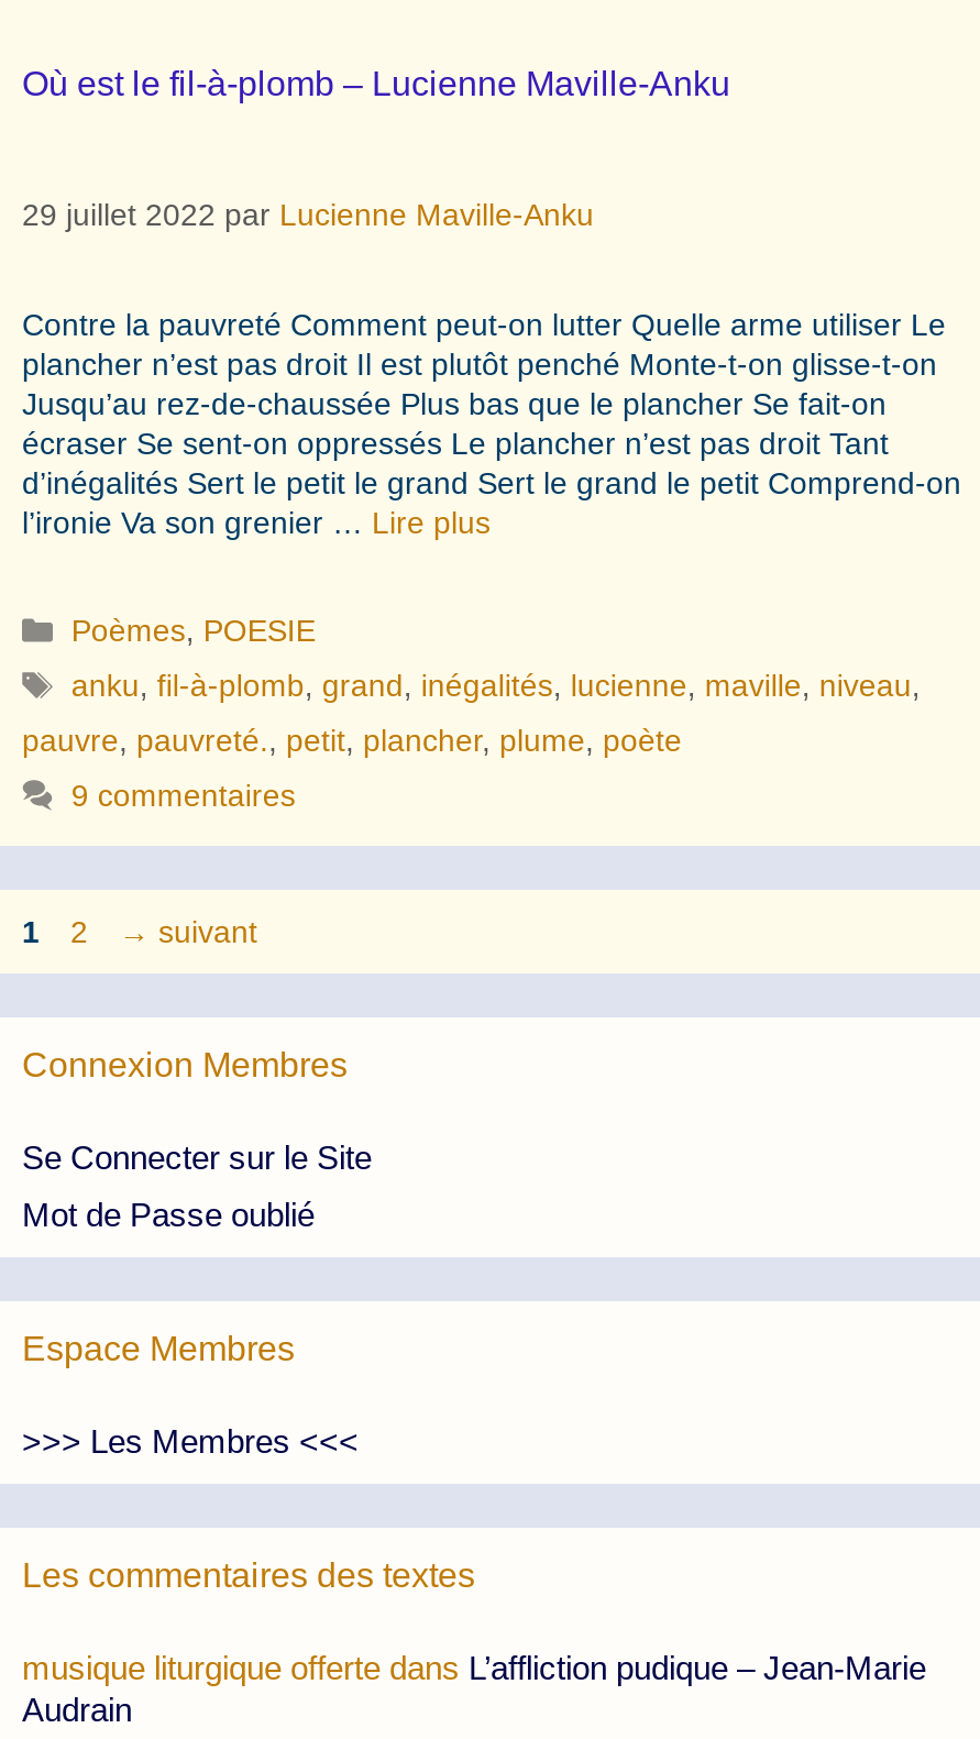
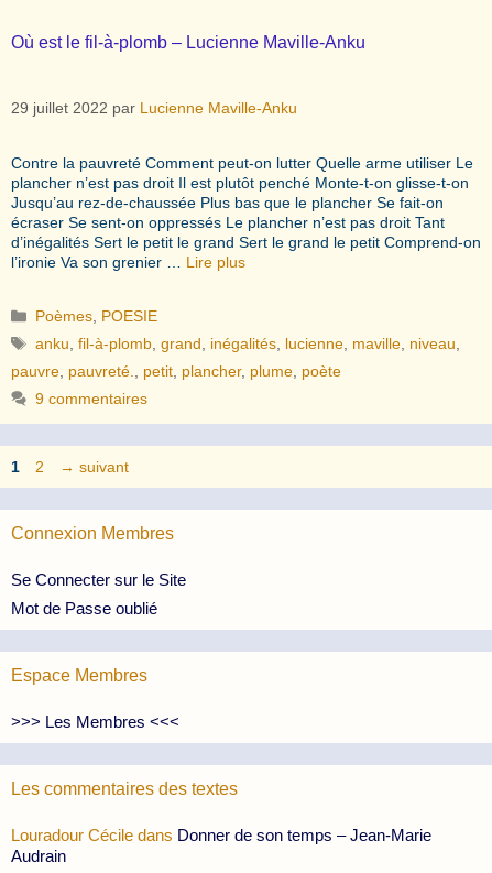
[22,1650,926,1687] musique liturgique offerte dans L’affliction pudique – Jean-Marie -> [11,826,431,845] Louradour Cécile dans Donner de son temps – Jean-Marie

